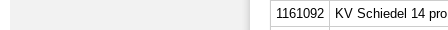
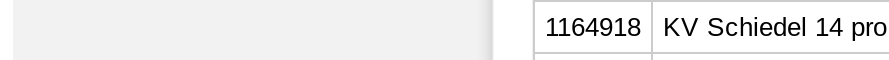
[276,6,324,21] 1161092 -> [545,12,641,42] 1164918

